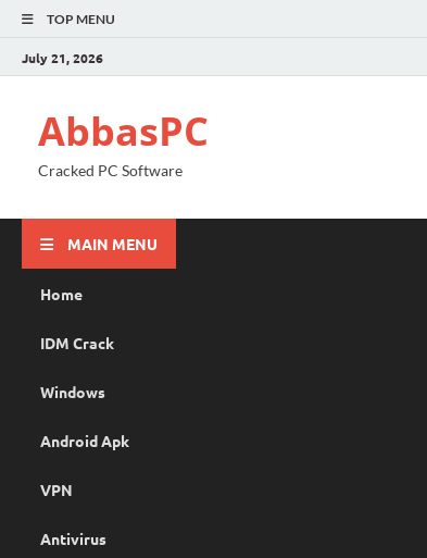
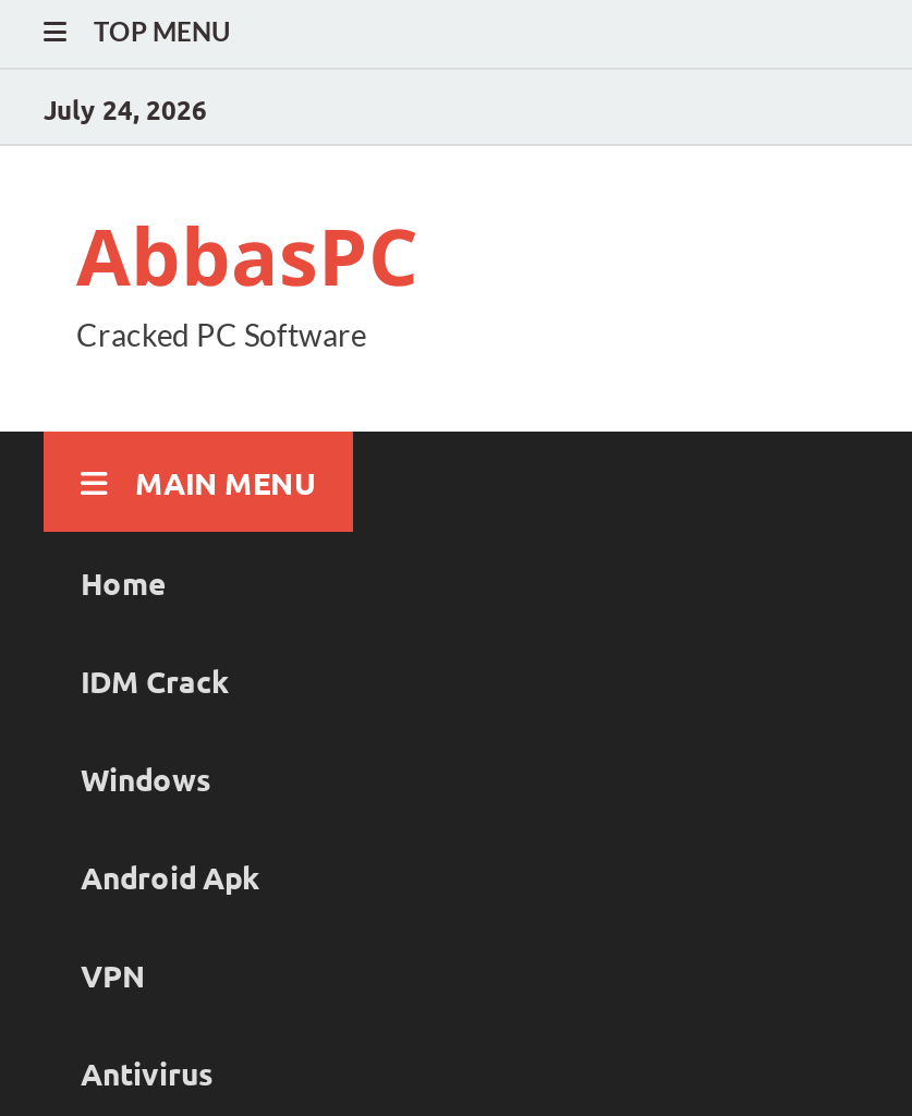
[22,48,103,66] July 21, 2026 -> [44,90,207,125] July 24, 2026

